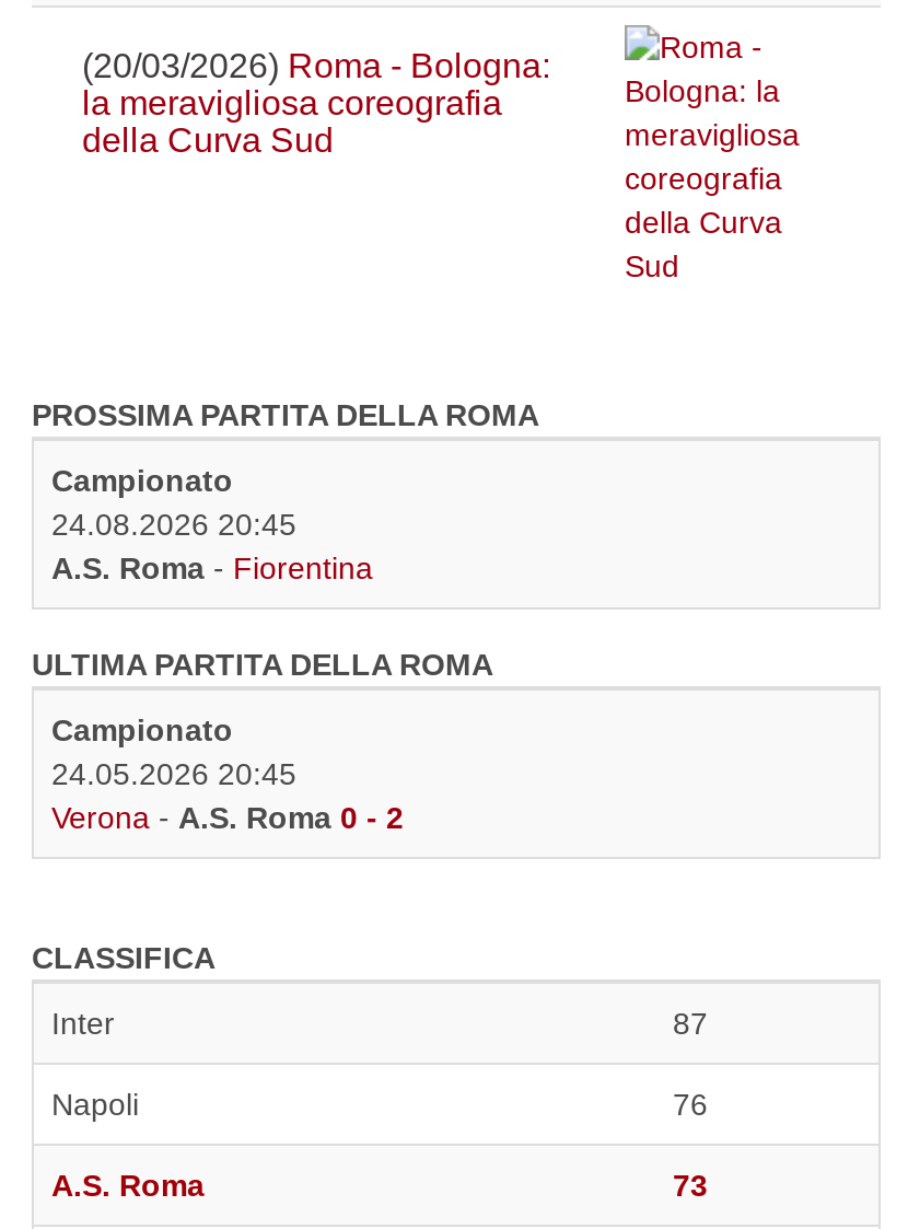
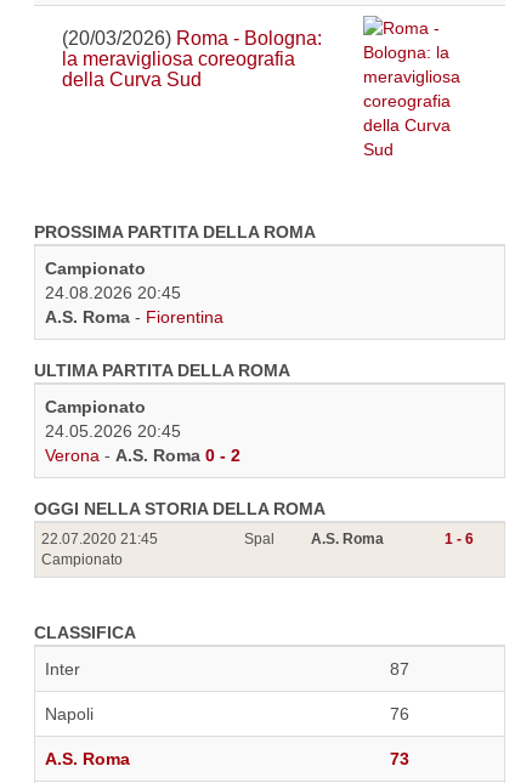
none -> [34,499,326,568] OGGI NELLA STORIA DELLA ROMA | 22.07.2020 21:45 | Campionato
none -> [244,530,474,547] Spal | A.S. Roma | 1 - 6

